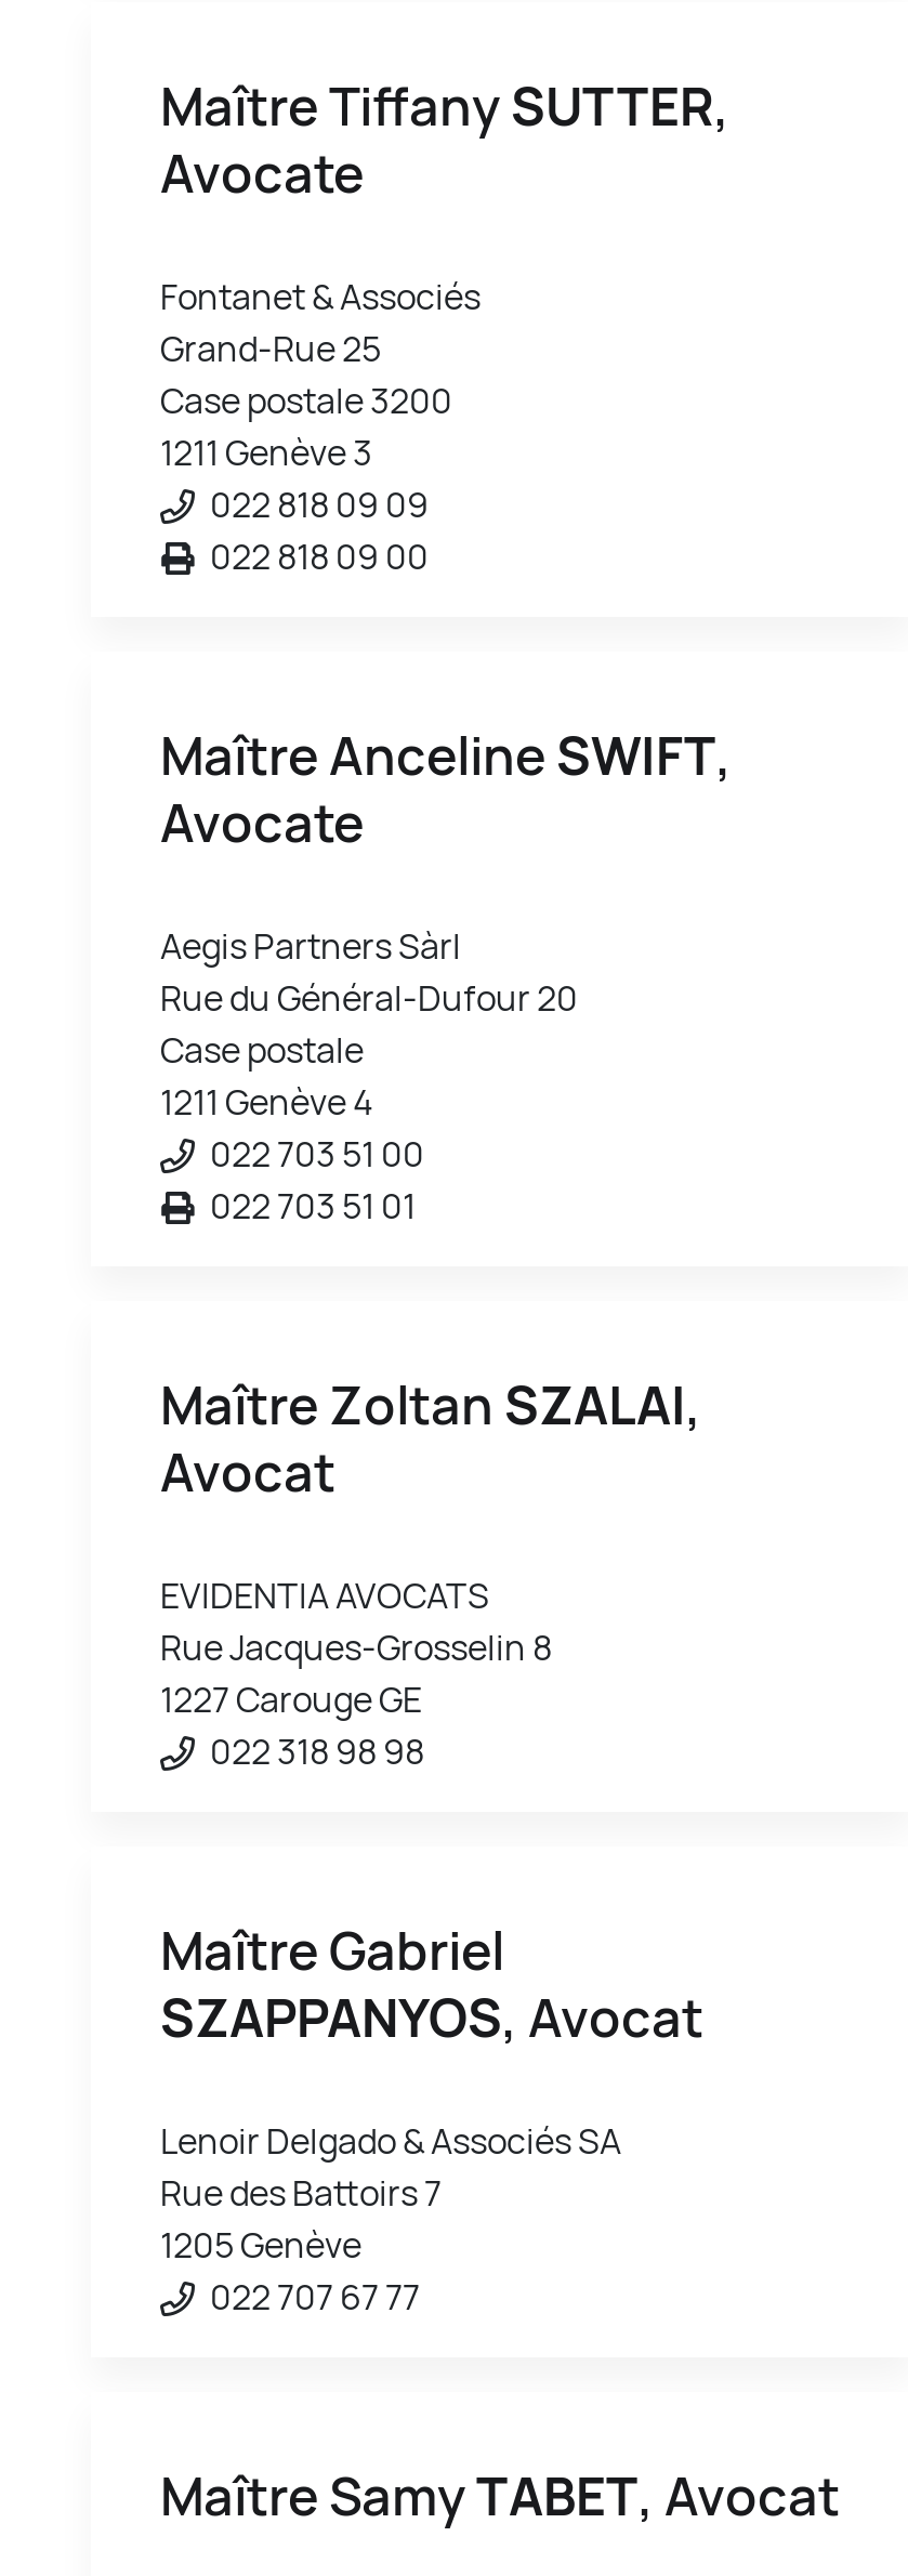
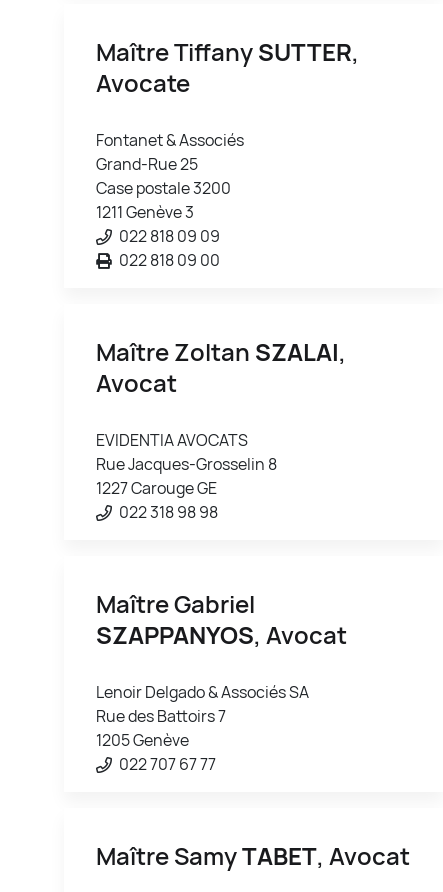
[160,718,732,1229] Maître Anceline SWIFT, | Avocate | Aegis Partners Sàrl | Rue du Général-Dufour 20 | Case postale | 1211 Genève 4 | 022 703 51 00 | 022 703 51 01 -> none

